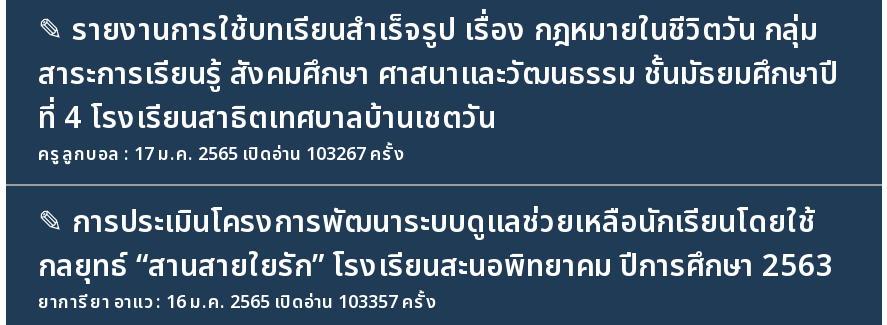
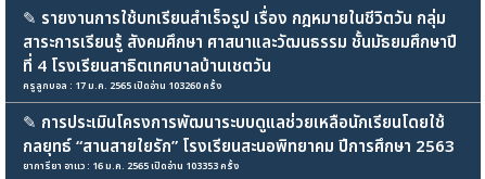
[38,141,404,169] ครูลูกบอล : 17 ม.ค. 2565 เปิดอ่าน 103267 ครั้ง -> [23,79,221,94] ครูลูกบอล : 17 ม.ค. 2565 เปิดอ่าน 103260 ครั้ง
[38,289,436,317] ยาการียา อาแว : 16 ม.ค. 2565 เปิดอ่าน 103357 ครั้ง -> [23,159,239,174] ยาการียา อาแว : 16 ม.ค. 2565 เปิดอ่าน 103353 ครั้ง

